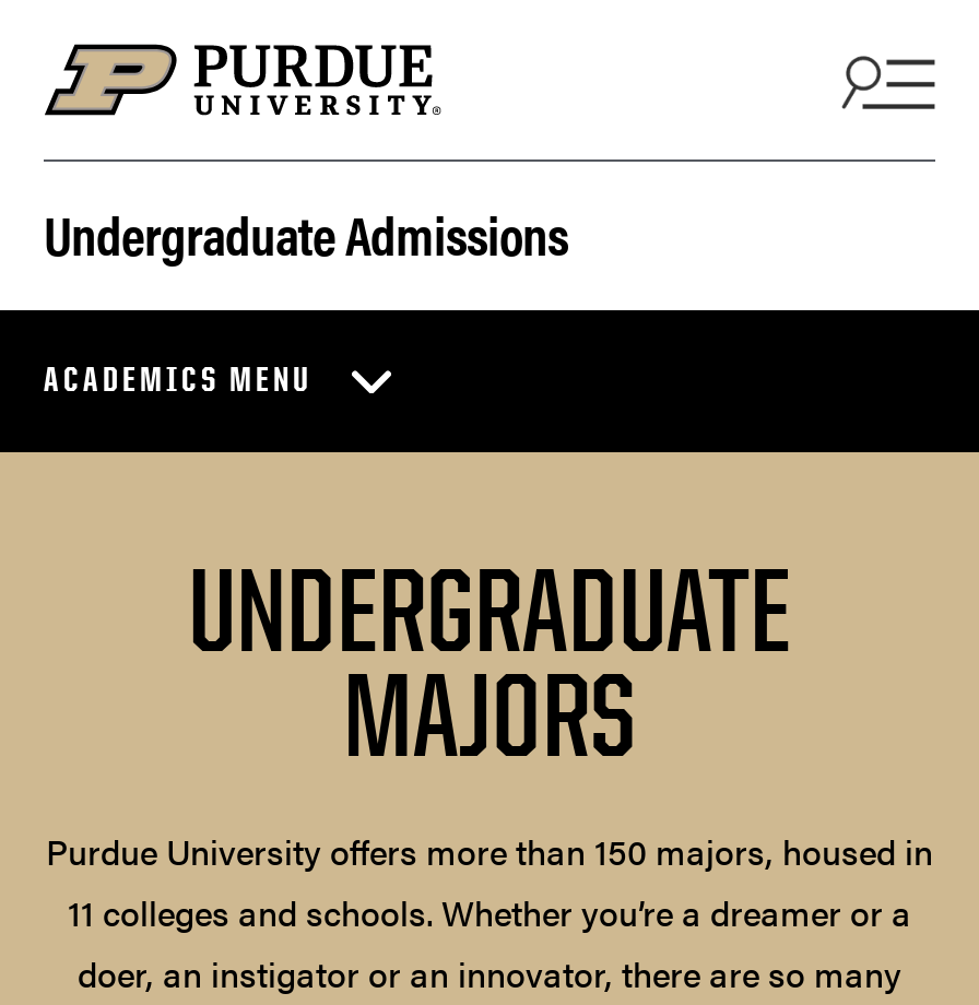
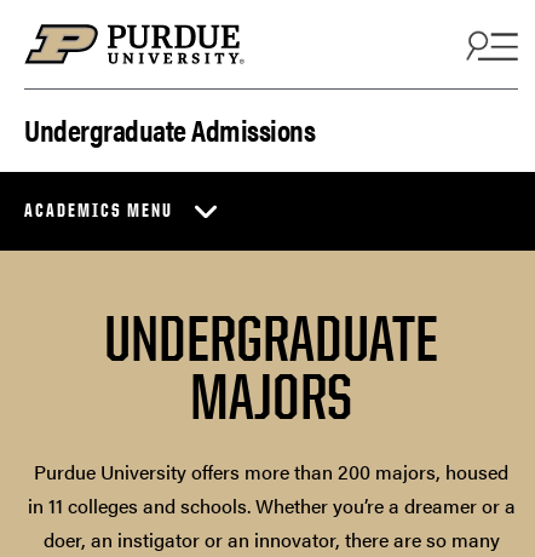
[46,826,933,938] Purdue University offers more than 150 majors, housed in | 11 colleges and schools. Whether you’re a dreamer or a -> [27,458,515,520] Purdue University offers more than 200 majors, housed | in 11 colleges and schools. Whether you’re a dreamer or a

